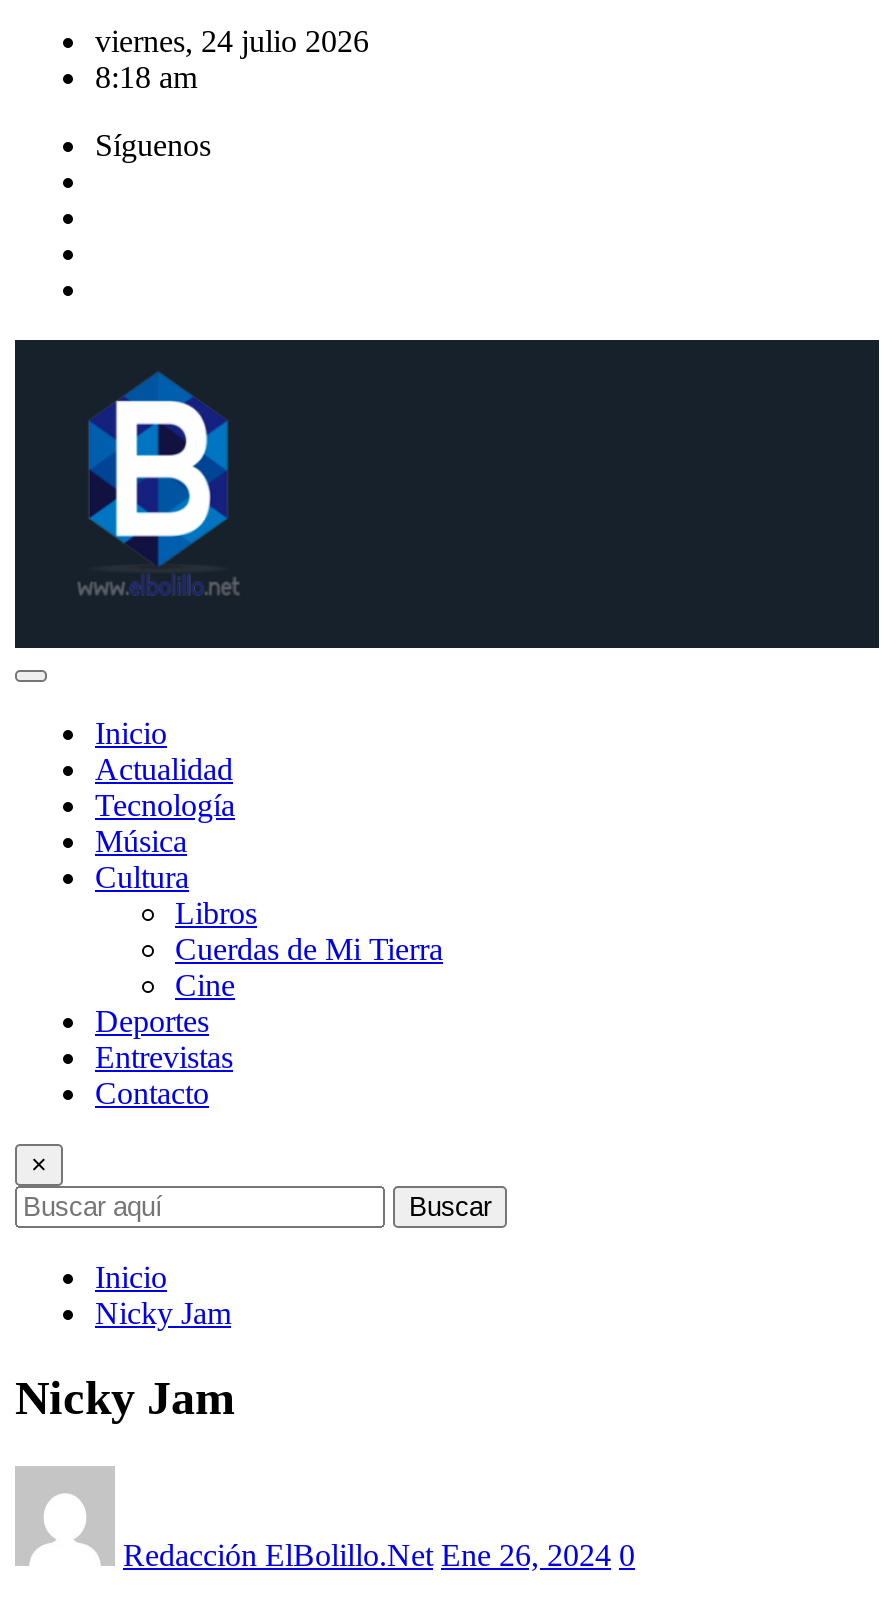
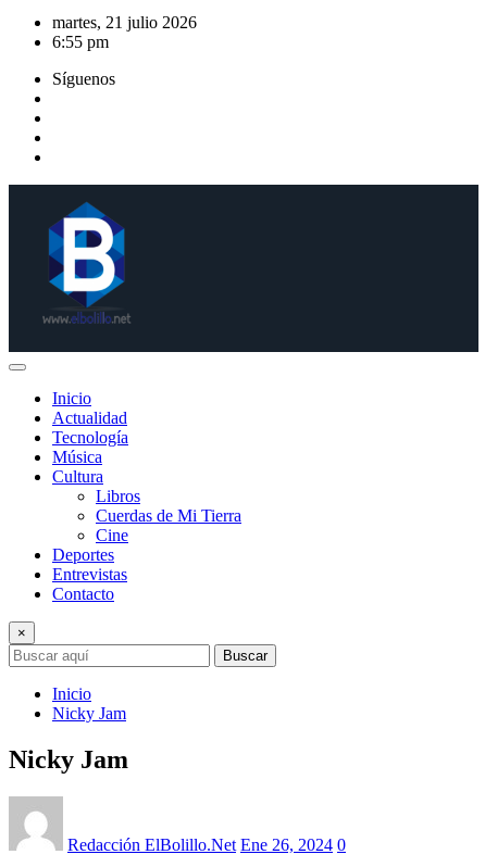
[95,24,369,94] viernes, 24 julio 2026 | 8:18 am -> [52,13,197,51] martes, 21 julio 2026 | 6:55 pm

